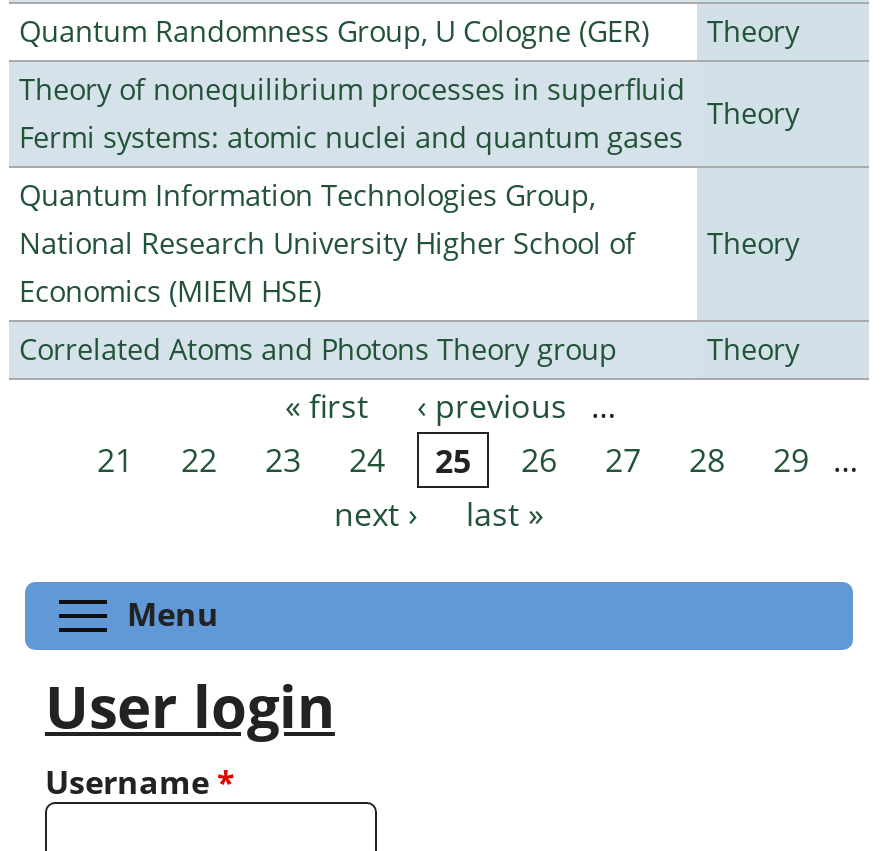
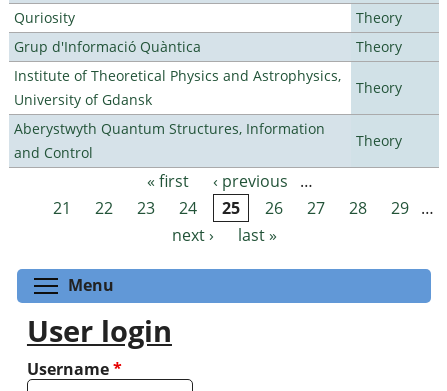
[19,12,649,50] Quantum Randomness Group, U Cologne (GER) -> [14,8,75,27] Quriosity
[19,70,685,156] Theory of nonequilibrium processes in superfluid | Fermi systems: atomic nuclei and quantum gases -> [14,37,201,56] Grup d'Informació Quàntica
[19,176,635,310] Quantum Information Technologies Group, | National Research University Higher School of | Economics (MIEM HSE) -> [14,66,341,109] Institute of Theoretical Physics and Astrophysics, | University of Gdansk
[19,330,617,368] Correlated Atoms and Photons Theory group -> [14,119,325,162] Aberystwyth Quantum Structures, Information | and Control

